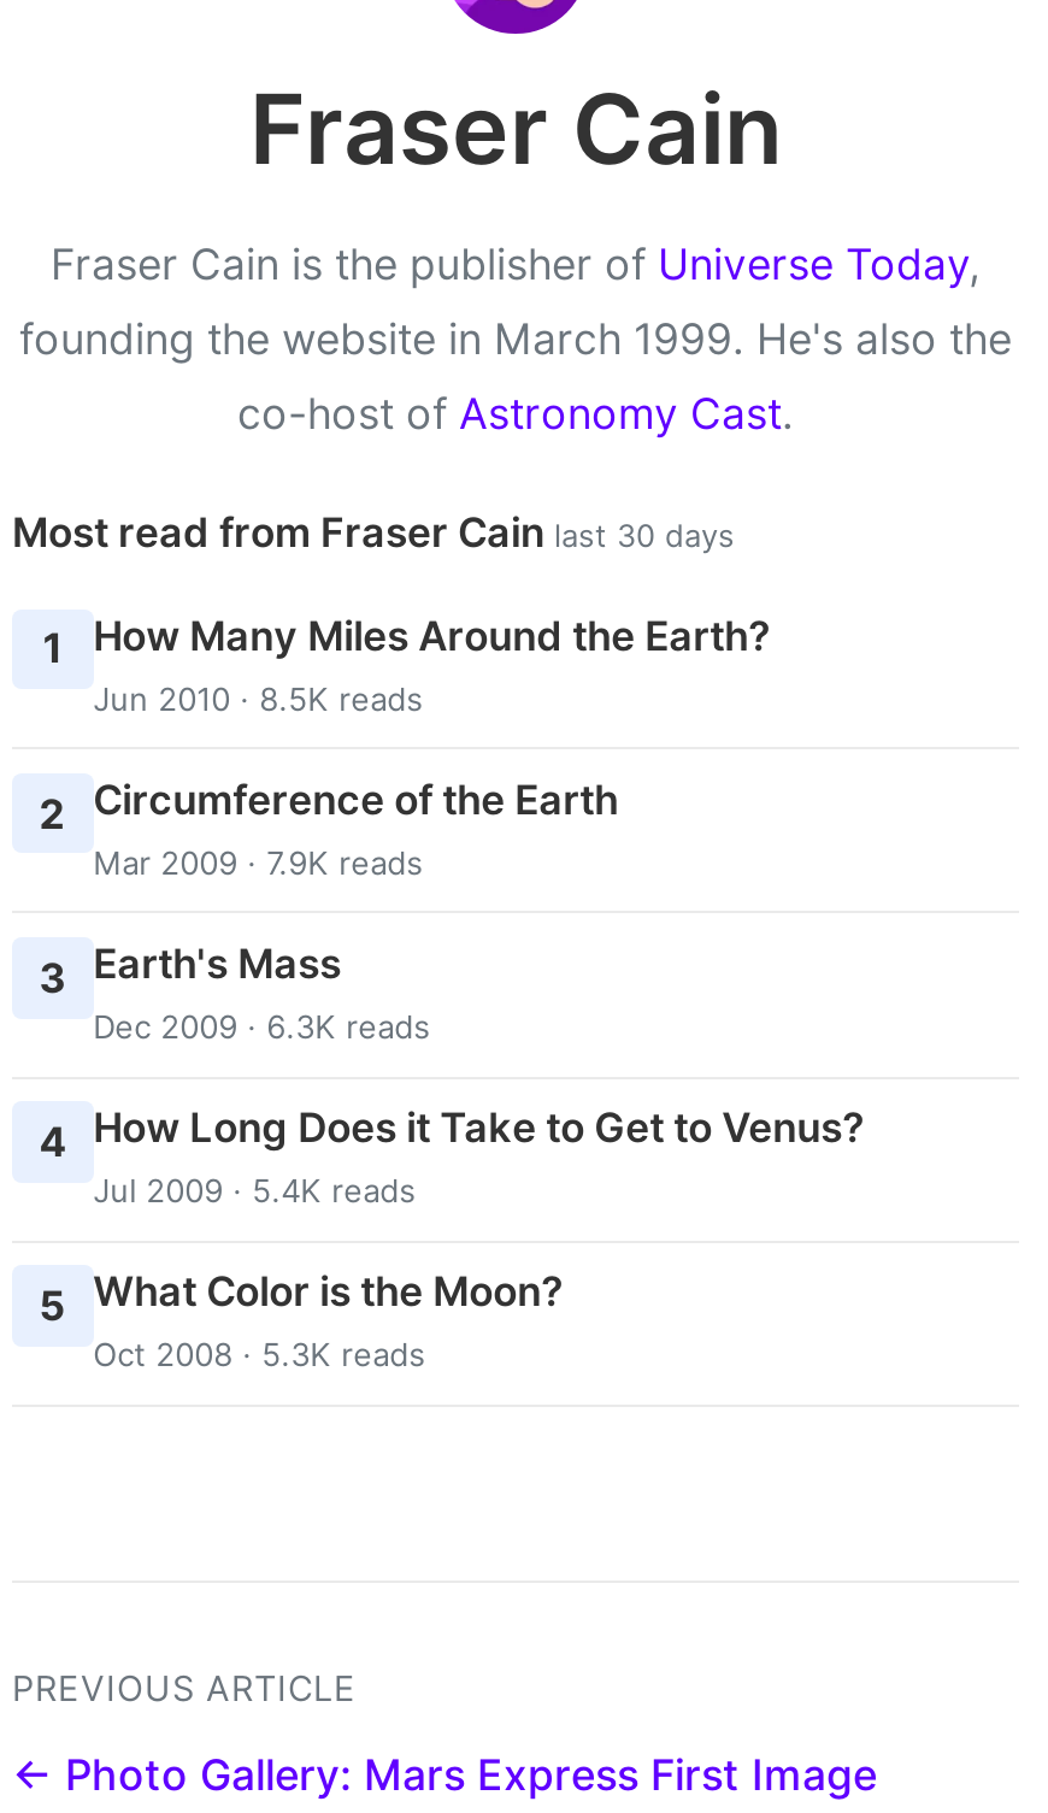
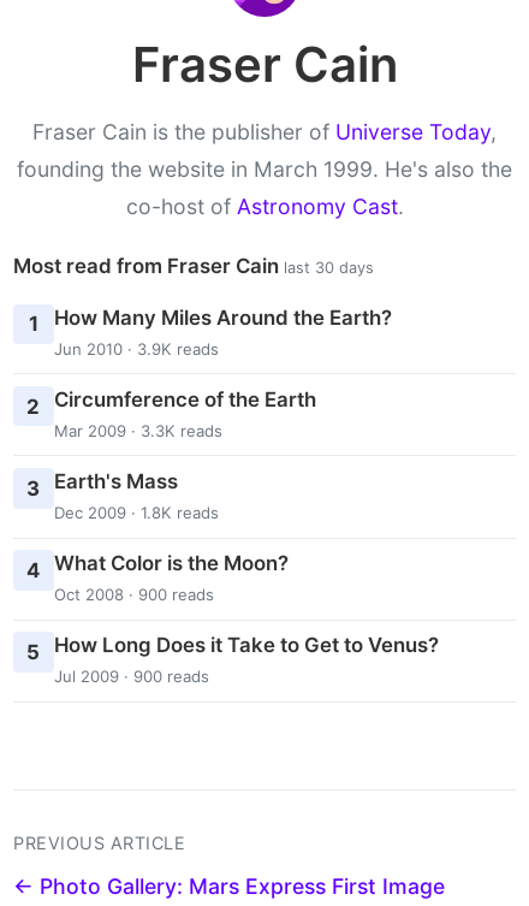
[93,678,423,717] Jun 2010 · 8.5K reads -> [54,339,218,358] Jun 2010 · 3.9K reads
[93,843,423,881] Mar 2009 · 7.9K reads -> [54,421,222,440] Mar 2009 · 3.3K reads
[93,1007,430,1045] Dec 2009 · 6.3K reads -> [54,503,218,522] Dec 2009 · 1.8K reads
[39,1104,864,1210] 4 How Long Does it Take to Get to Venus? | Jul 2009 · 5.4K reads -> [27,551,288,604] 4 What Color is the Moon? | Oct 2008 · 900 reads
[39,1268,563,1374] 5 What Color is the Moon? | Oct 2008 · 5.3K reads -> [27,633,438,686] 5 How Long Does it Take to Get to Venus? | Jul 2009 · 900 reads

